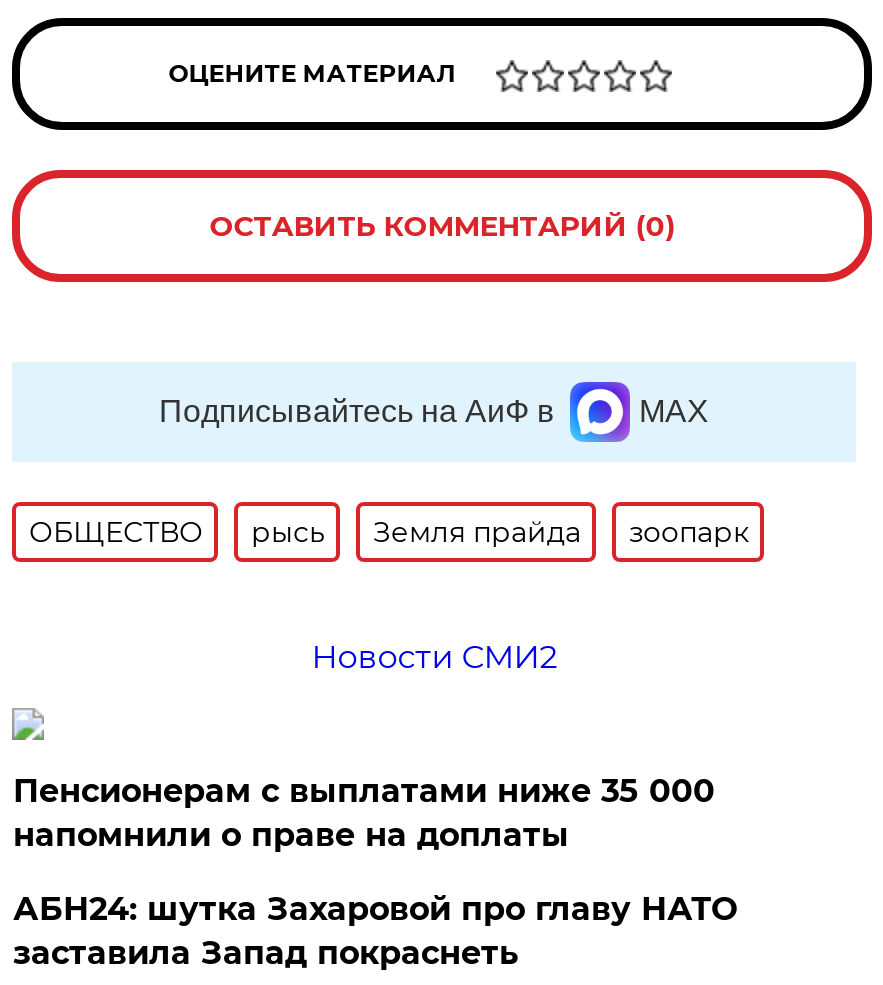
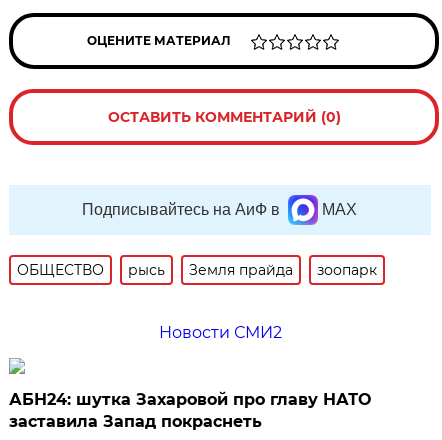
[13,772,715,854] Пенсионерам с выплатами ниже 35 000 | напомнили о праве на доплаты -> none

